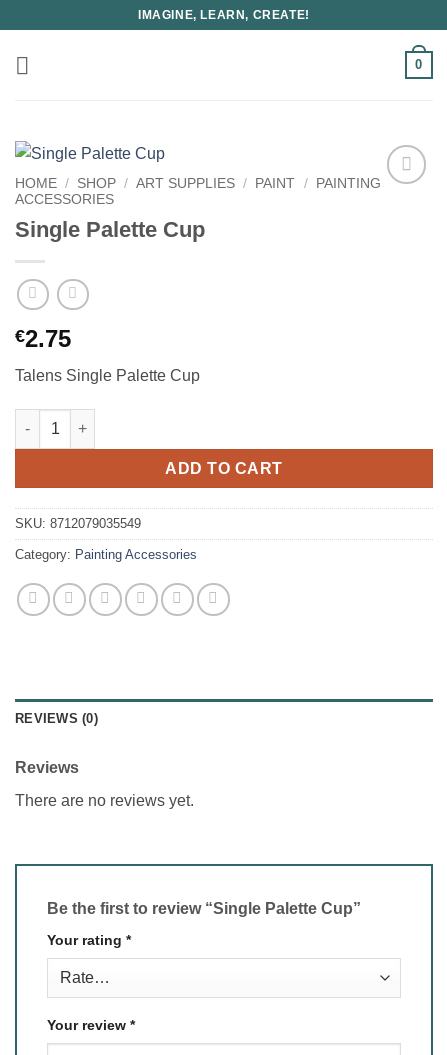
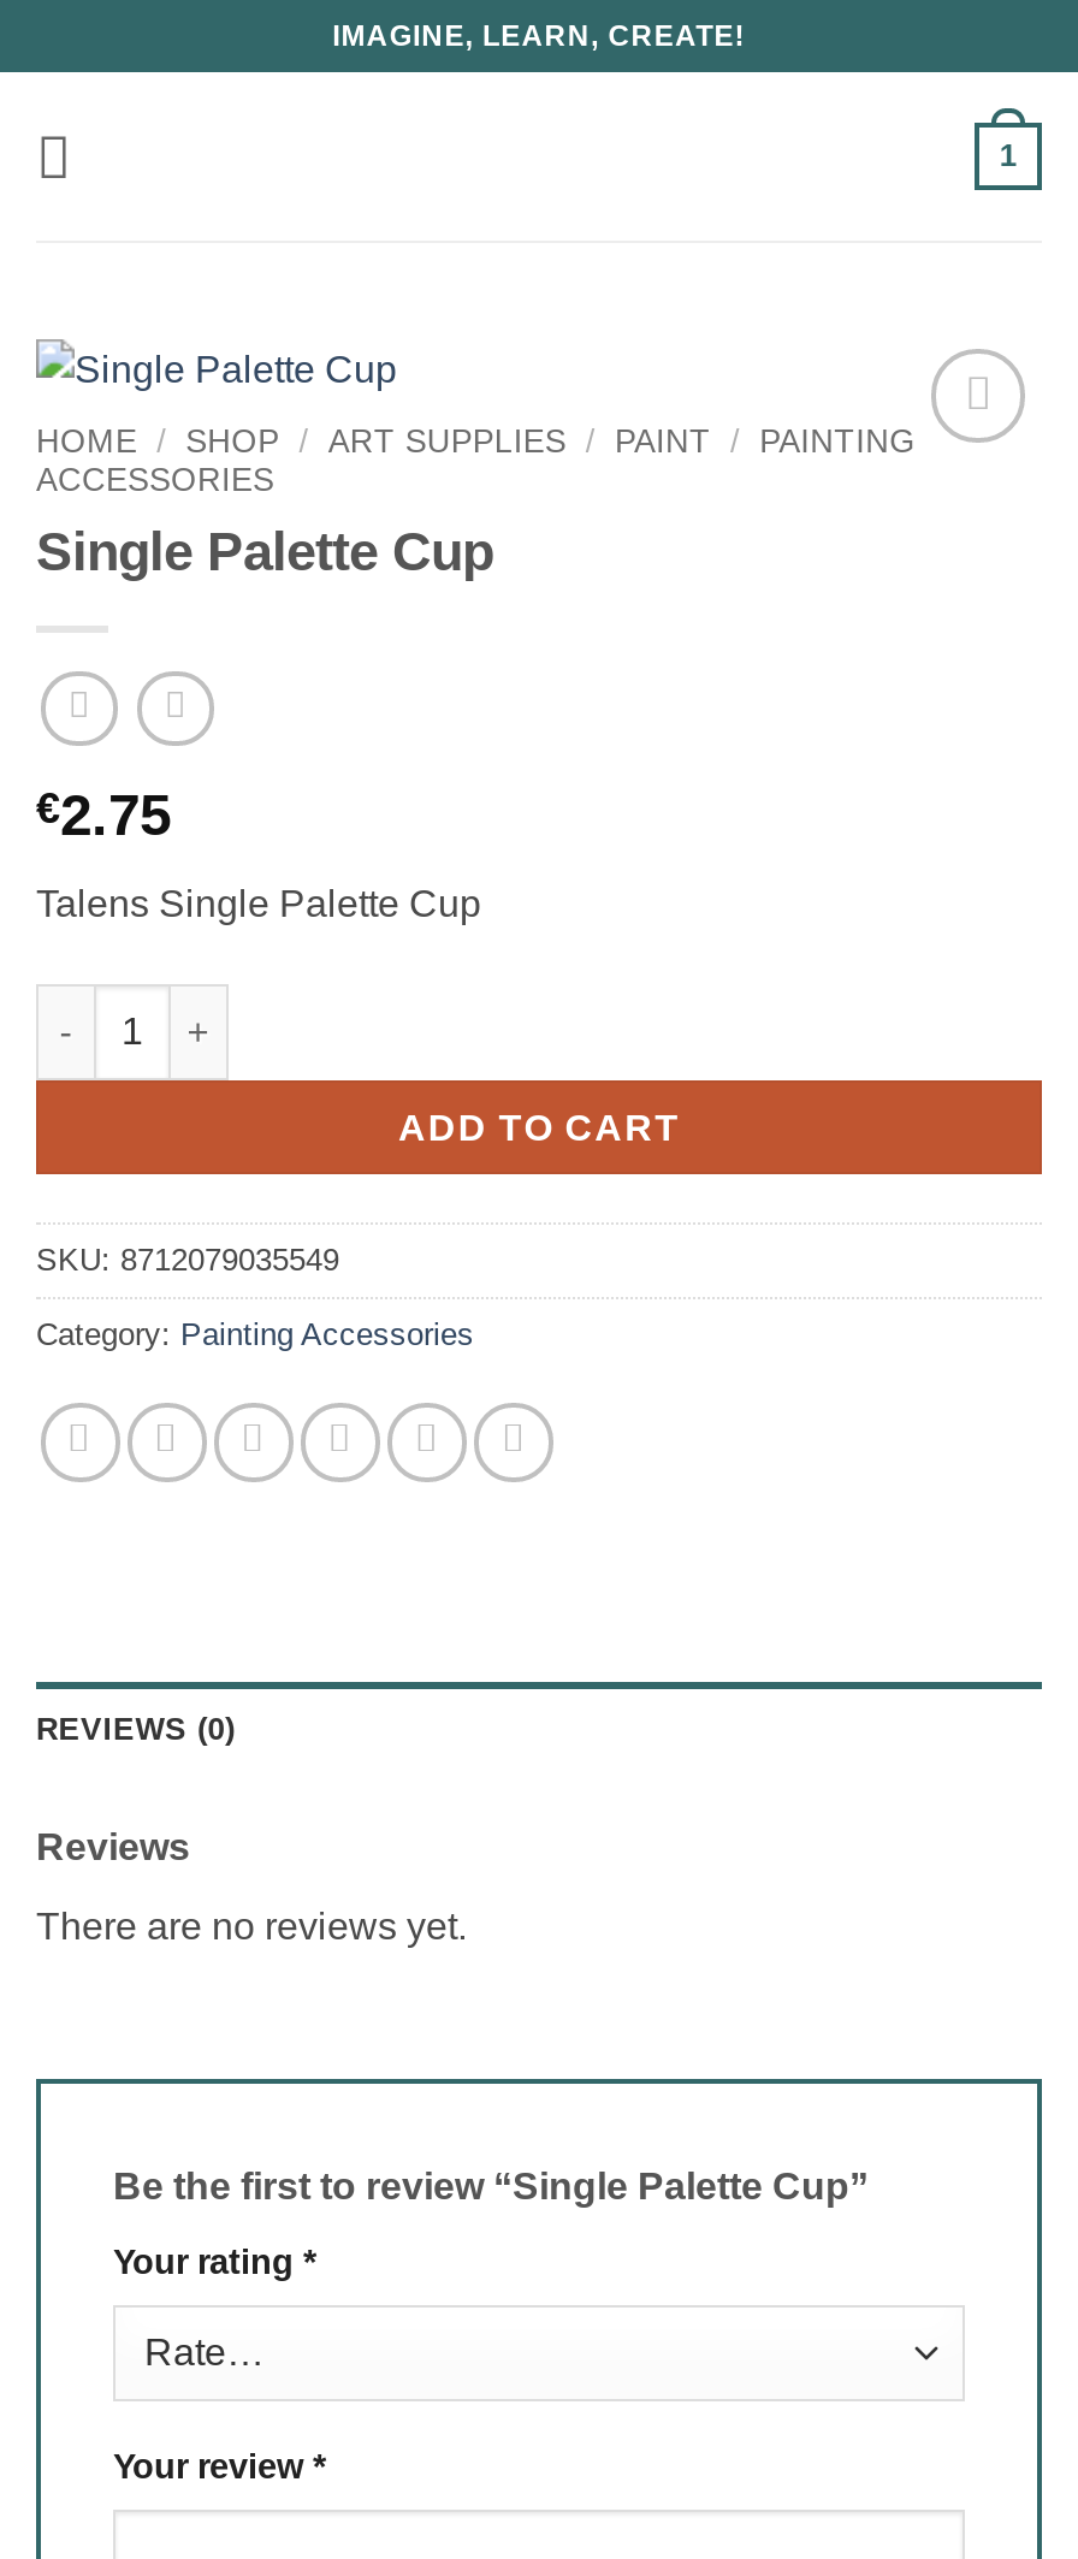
[415,57,422,72] 0 -> [1000,137,1016,173] 1

